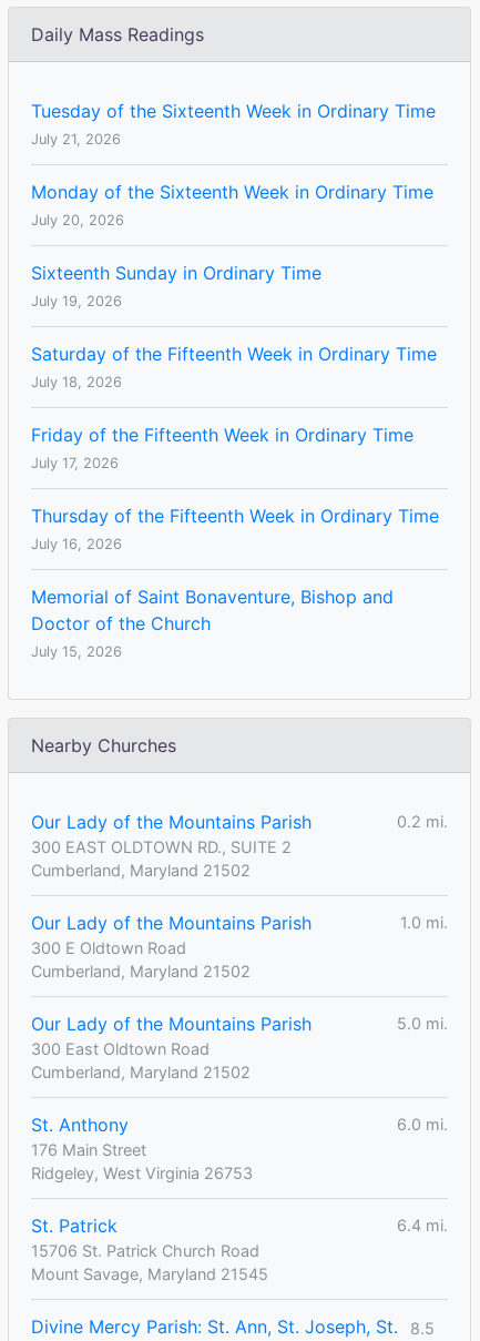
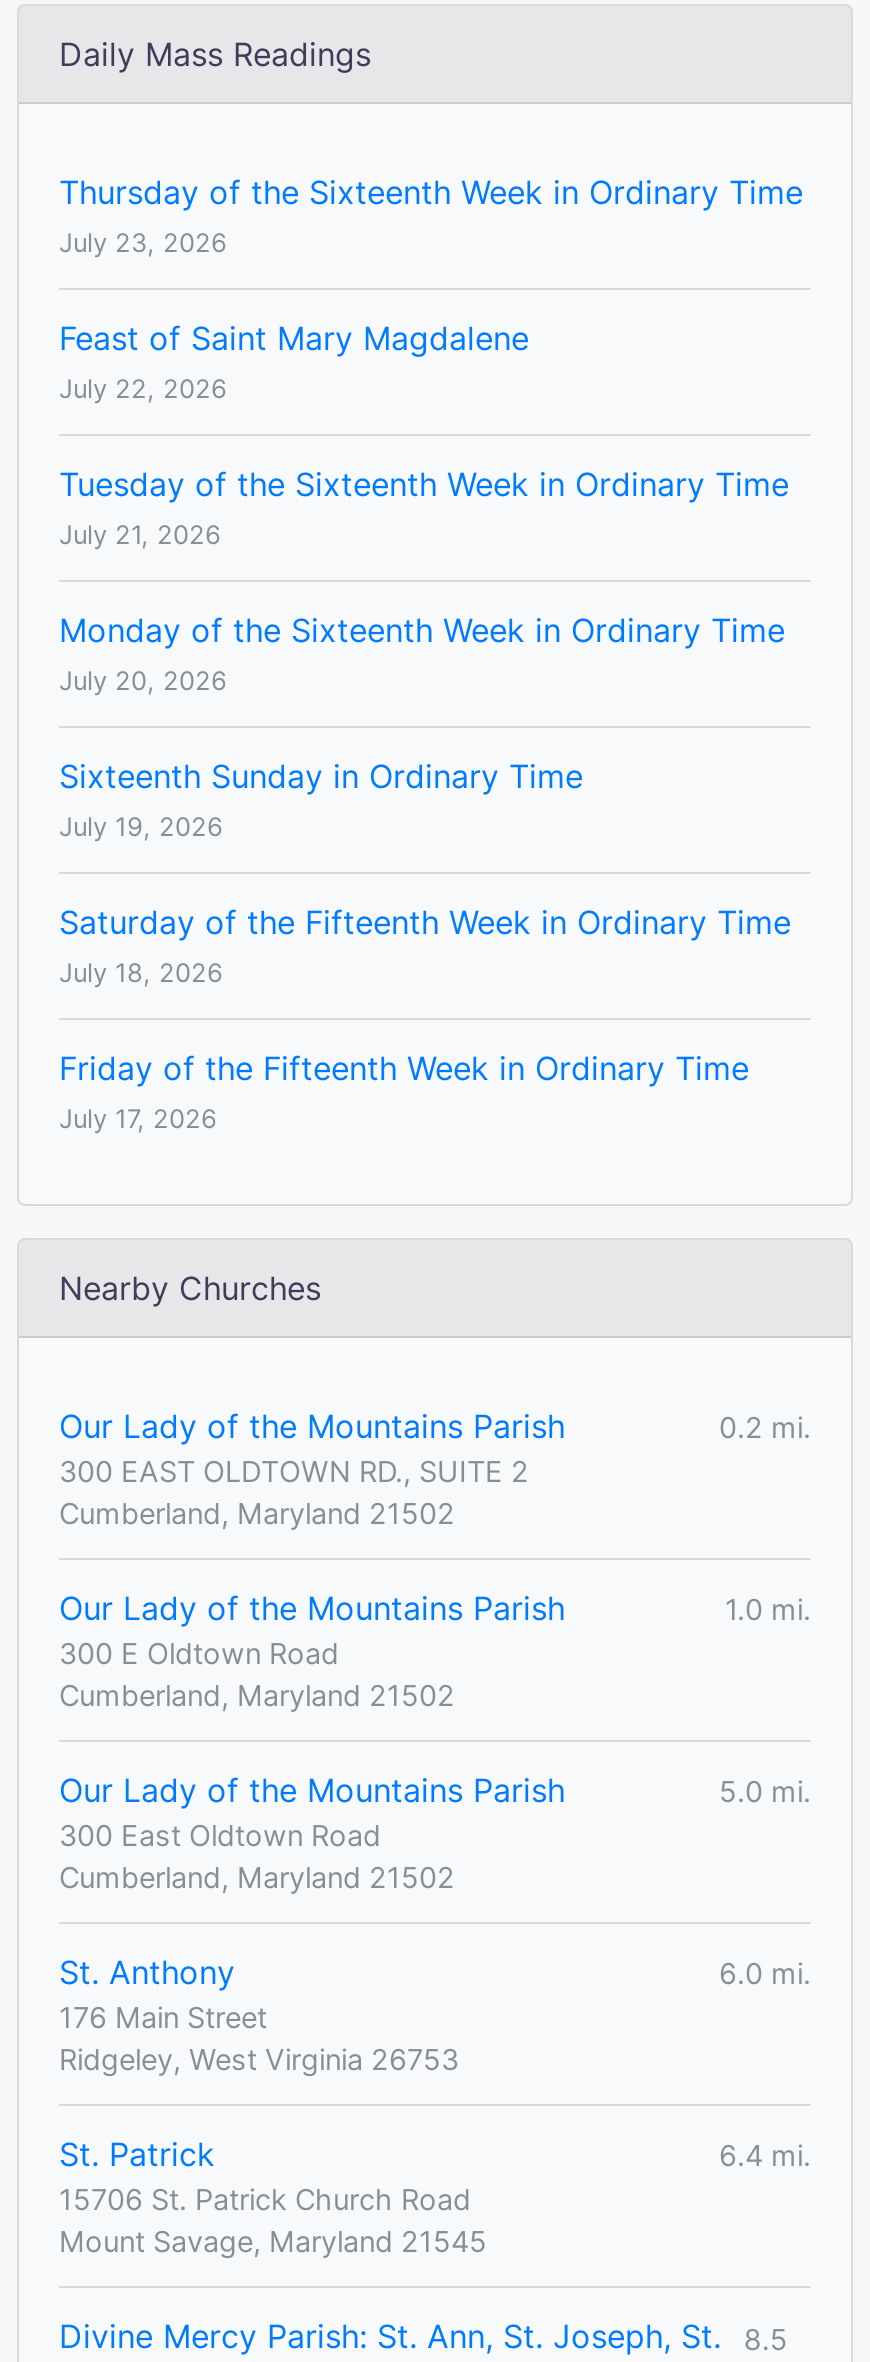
none -> [59,172,803,404] Thursday of the Sixteenth Week in Ordinary Time | July 23, 2026 | Feast of Saint Mary Magdalene | July 22, 2026
moved [31,100,437,471] -> [59,464,791,1134]: Tuesday of the Sixteenth Week in Ordinary Time | July 21, 2026 | Monday of the Sixteenth Week in Ordinary Time | ... | Friday of the Fifteenth Week in Ordinary Time | July 17, 2026
[31,505,439,660] Thursday of the Fifteenth Week in Ordinary Time | July 16, 2026 | Memorial of Saint Bonaventure, Bishop and | Doctor of the Church | July 15, 2026 -> none

